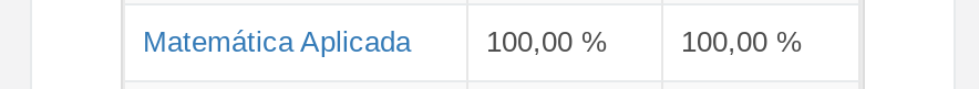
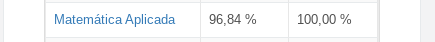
[486,24,608,57] 100,00 % -> [209,11,257,26] 96,84 %

